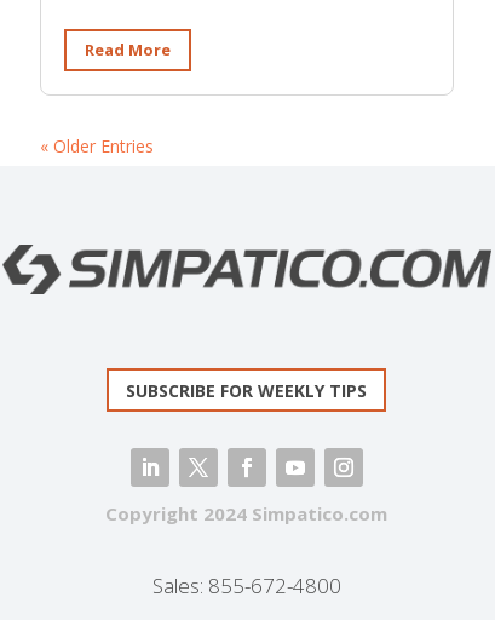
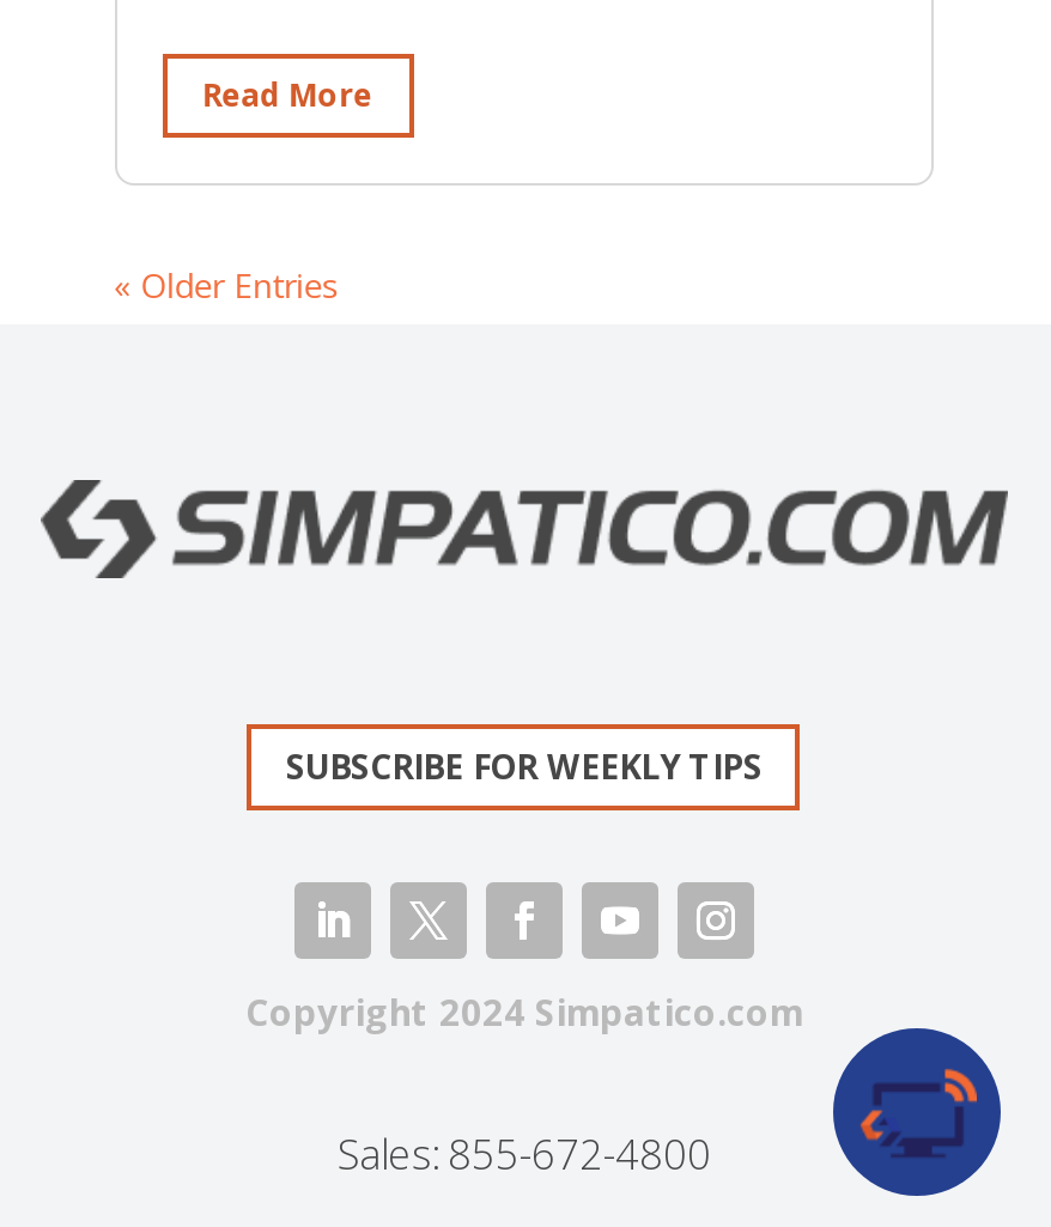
none -> [831,1026,1003,1198] [image]

